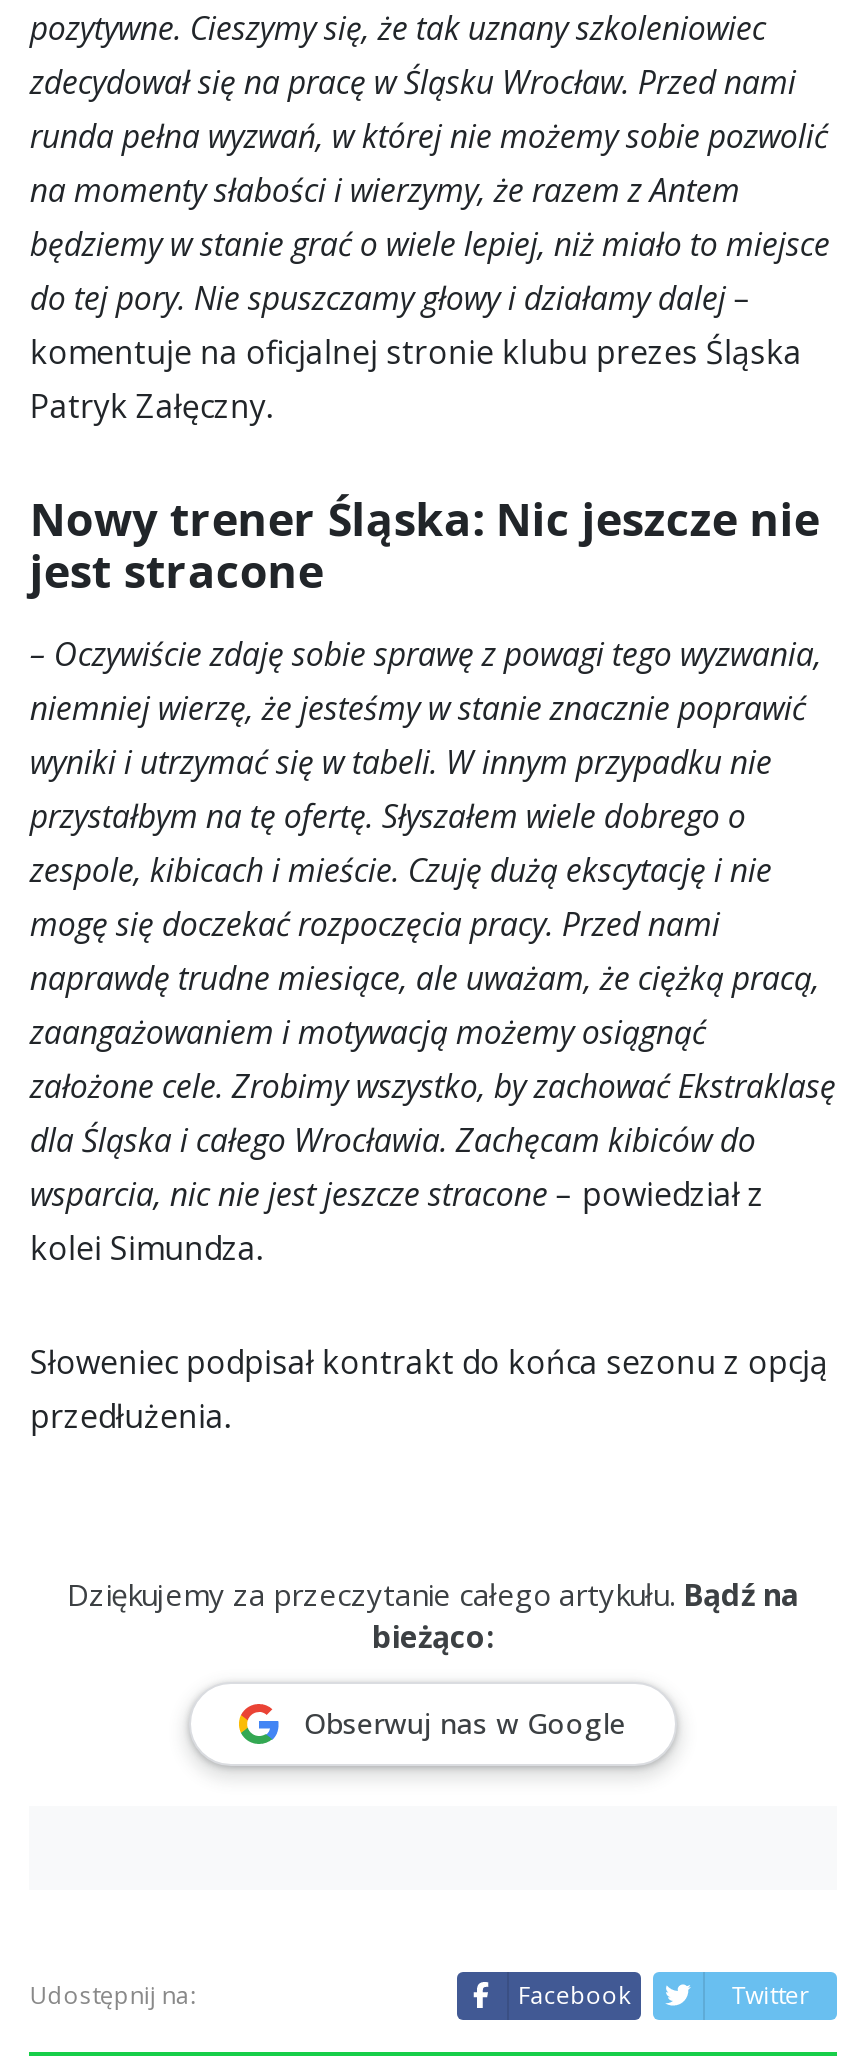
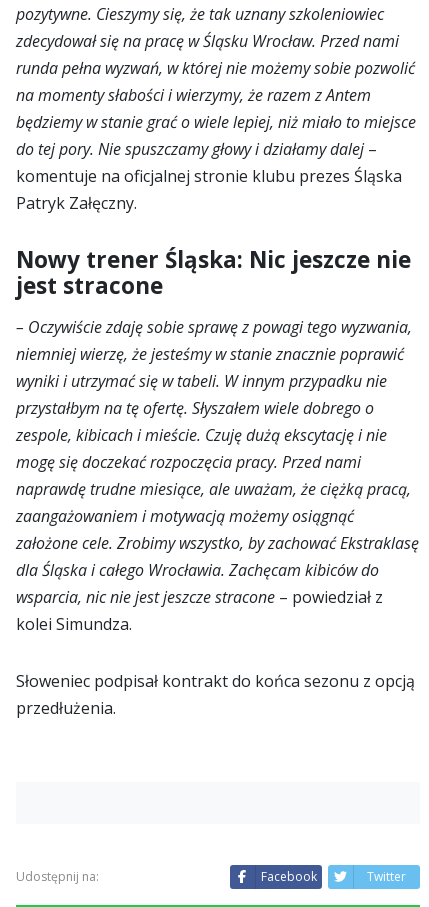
[67,1574,799,1742] Dziękujemy za przeczytanie całego artykułu. Bądź na | bieżąco: | Obserwuj nas w Google -> none

